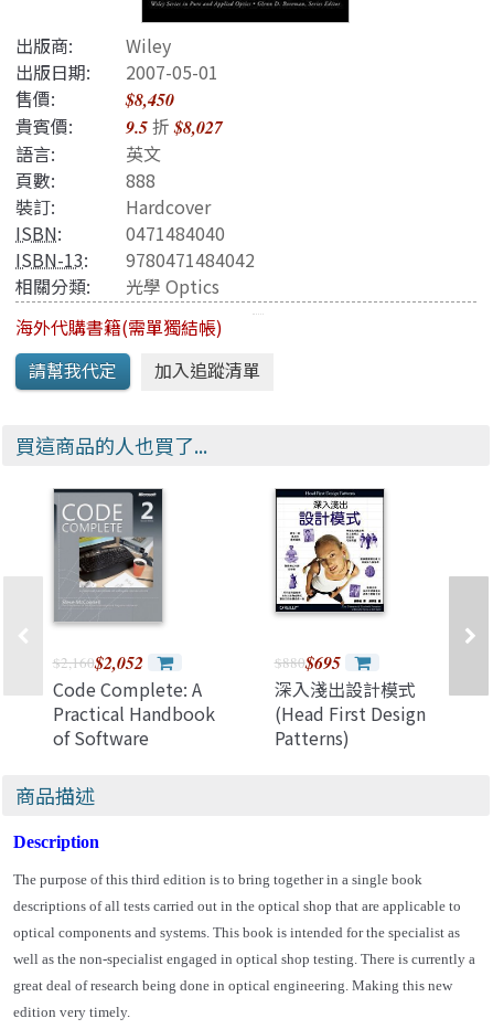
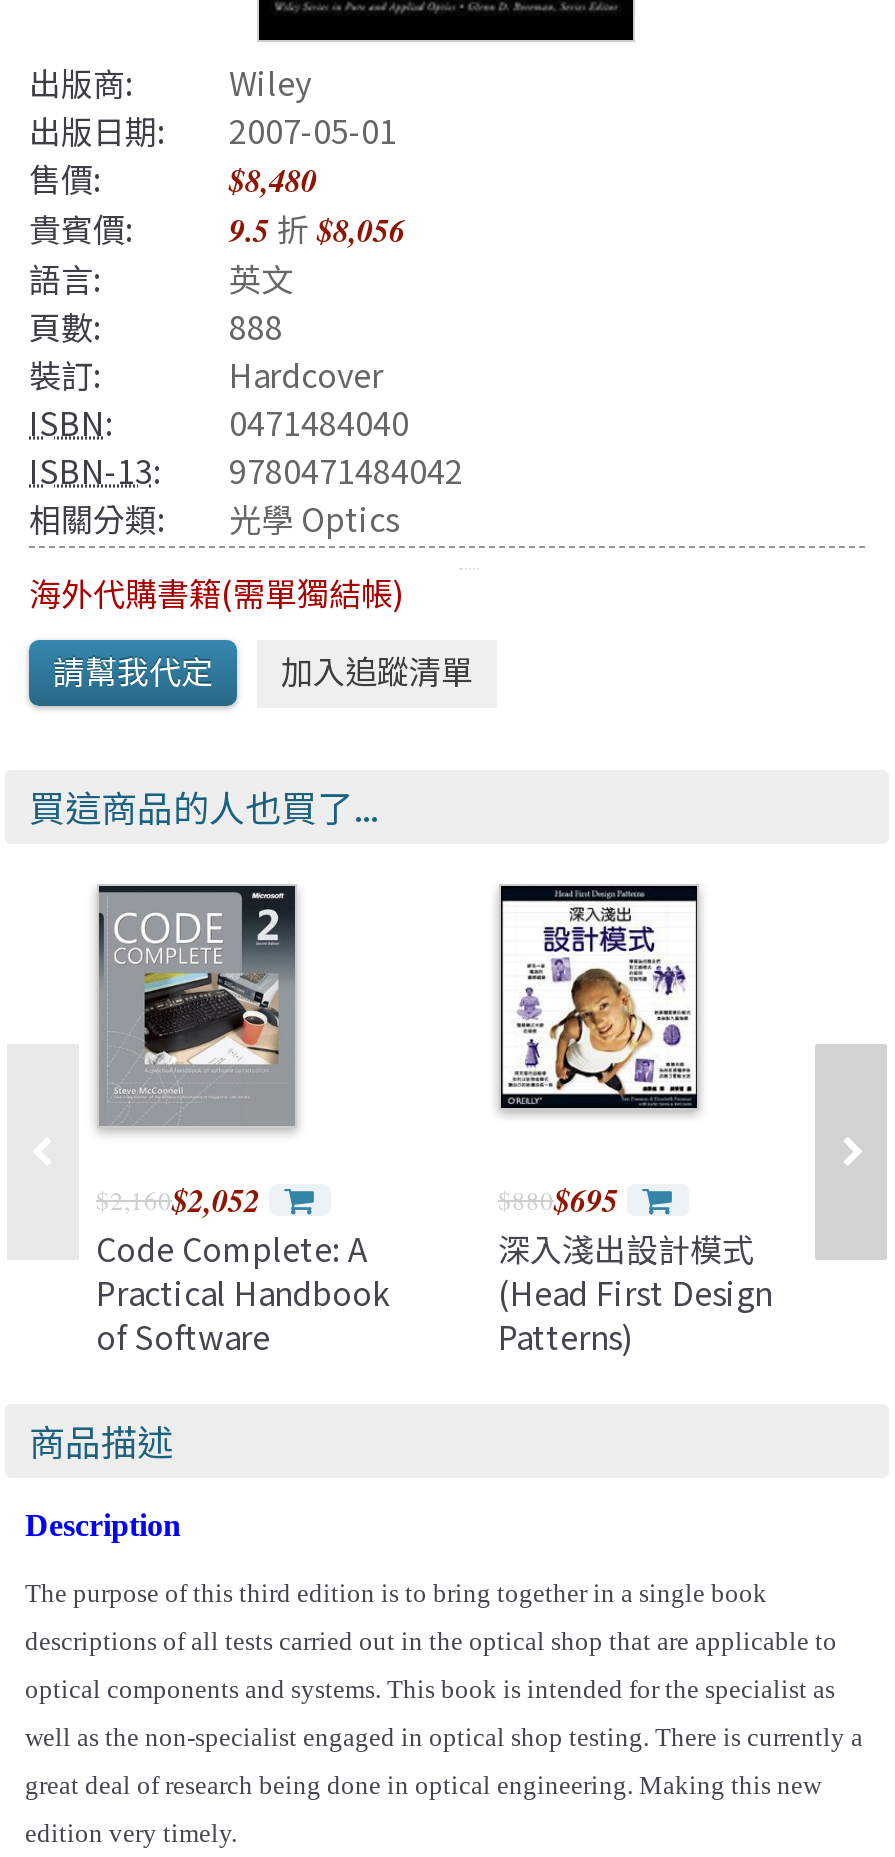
[126,87,174,112] $8,450 -> [229,158,317,202] $8,480
[15,113,223,139] 貴賓價: 9.5折$8,027 -> [29,204,405,252] 貴賓價: 9.5折$8,056

